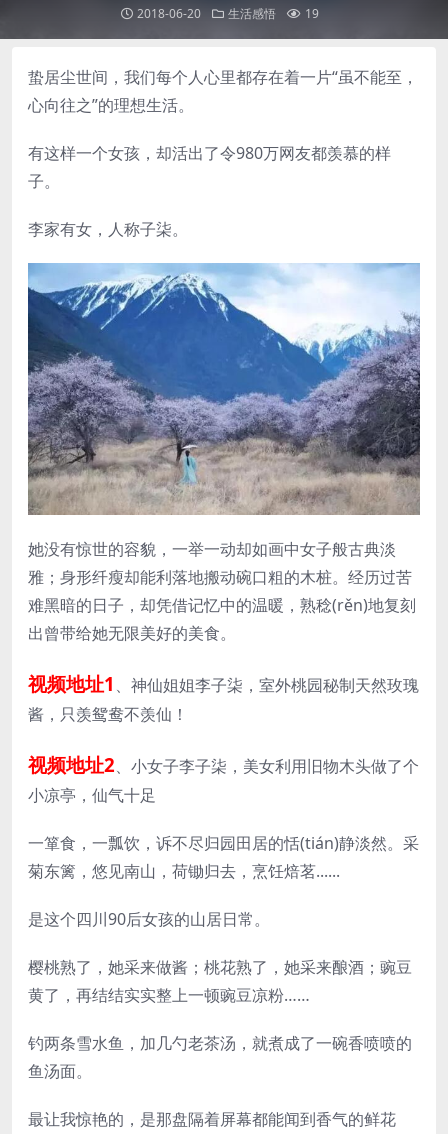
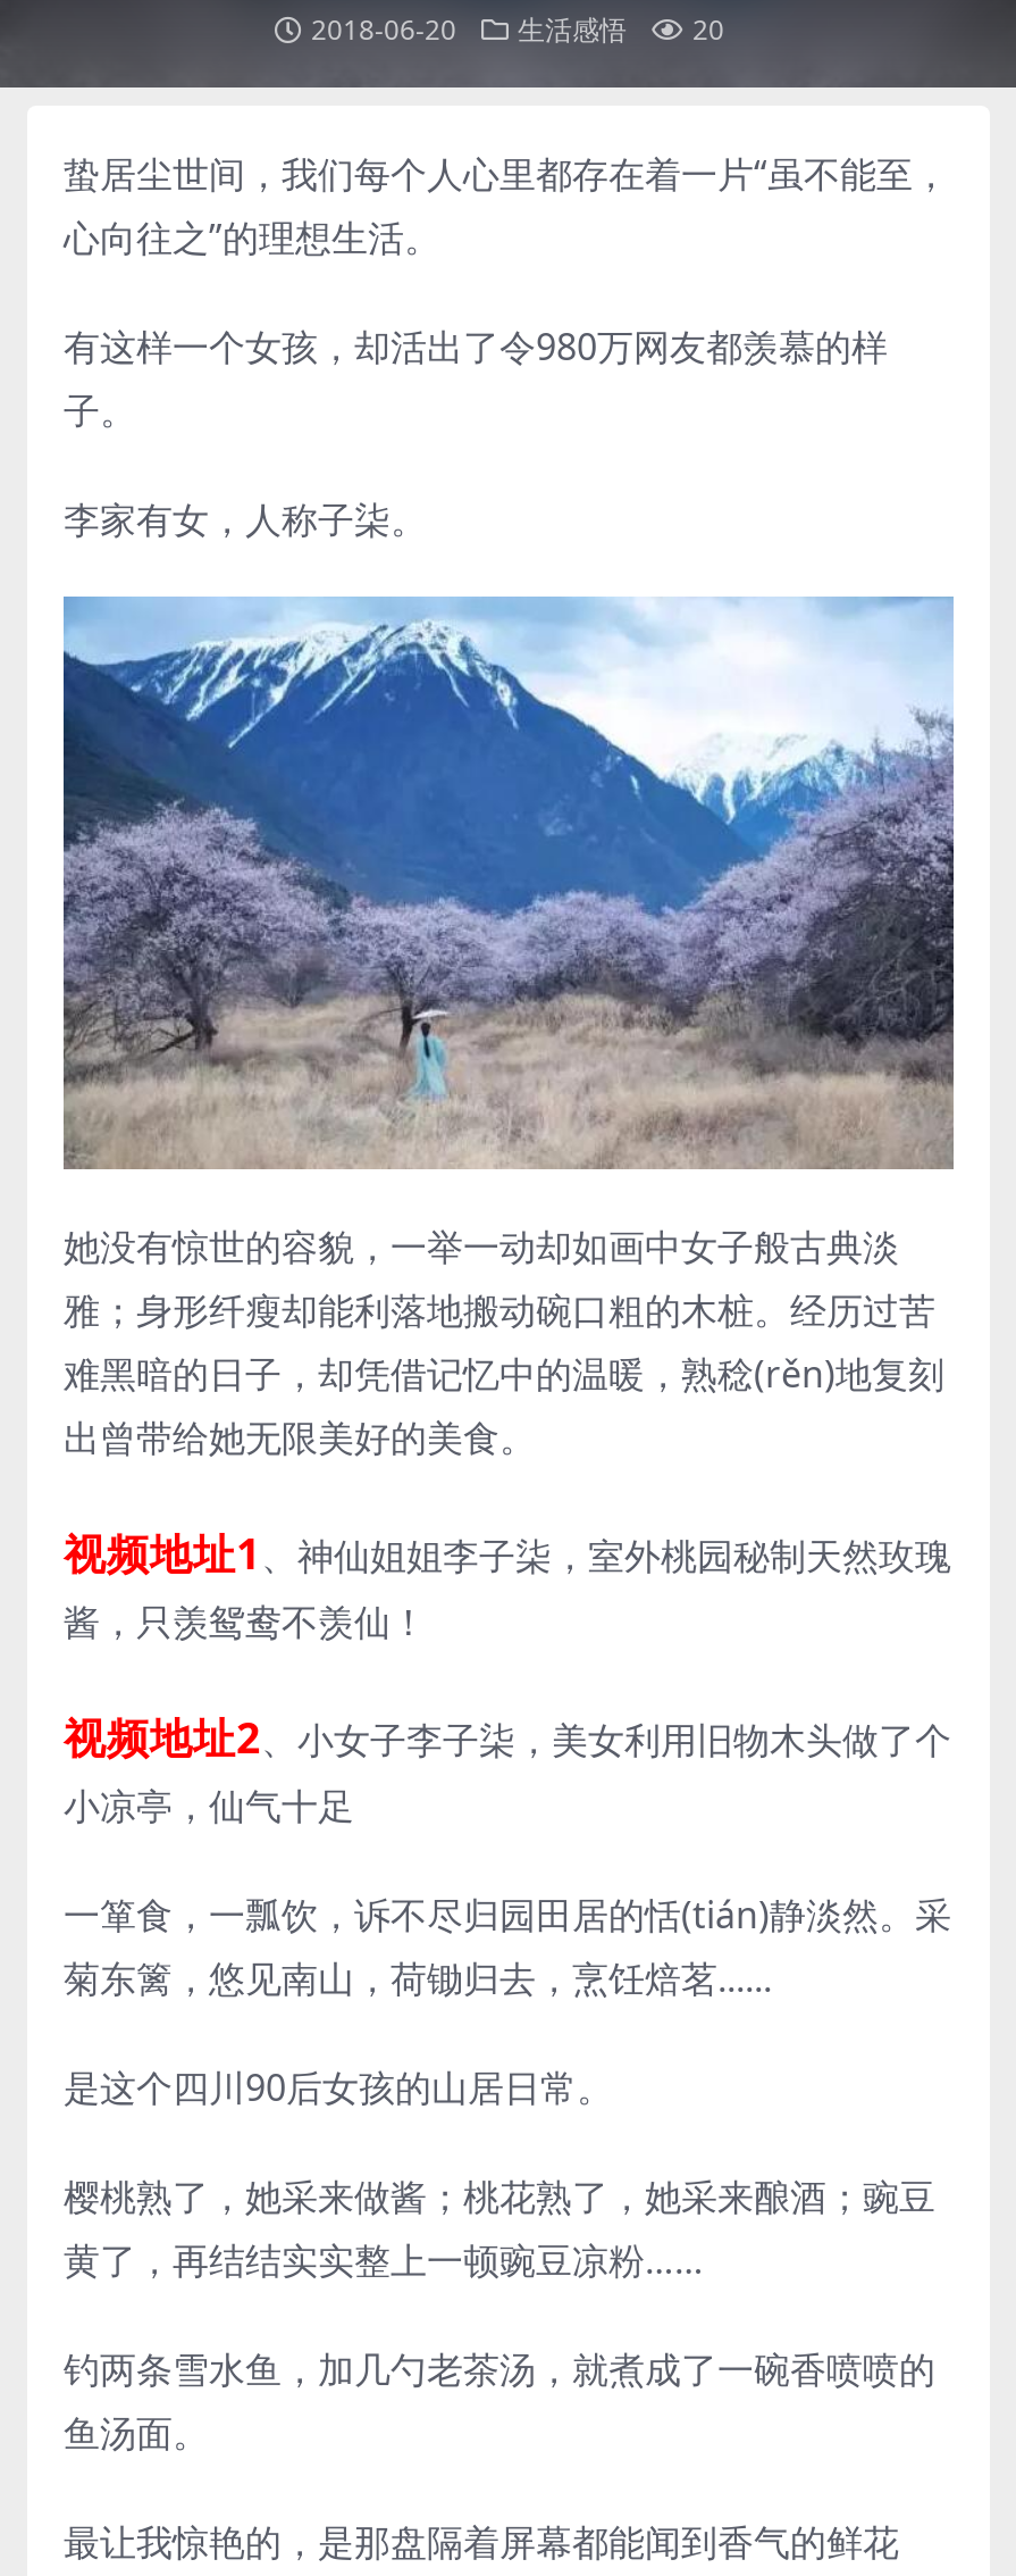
[137,5,319,22] 2018-06-20 生活感悟 19 -> [311,10,724,49] 2018-06-20 生活感悟 20

